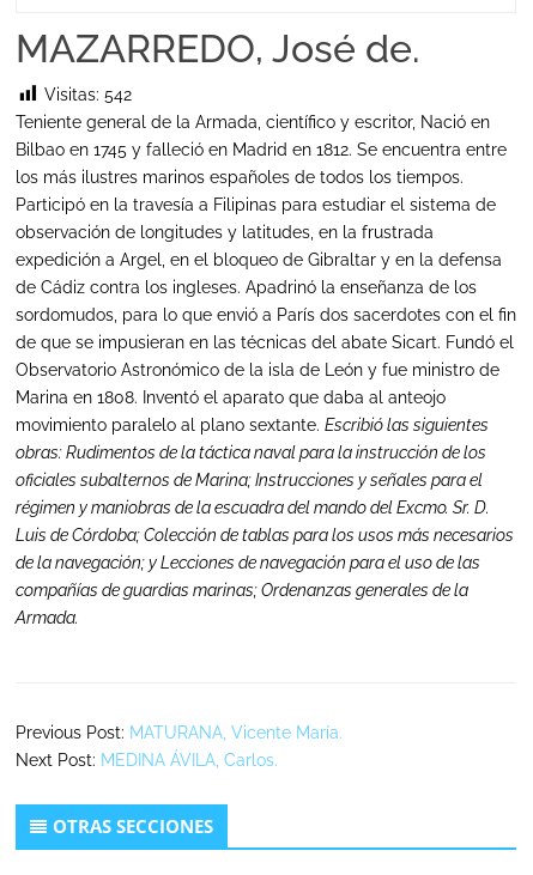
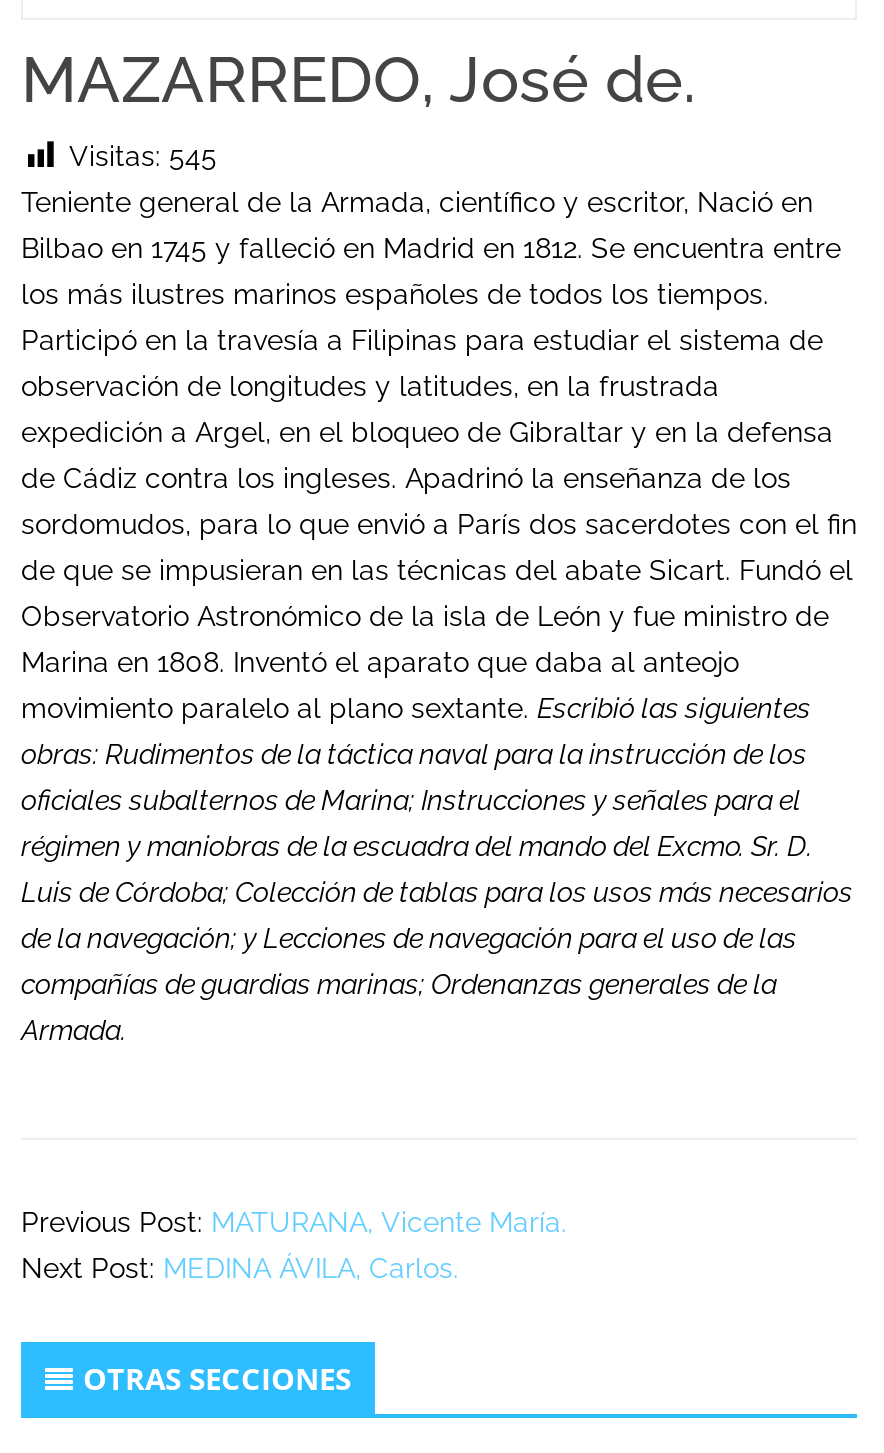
[44,85,132,104] Visitas: 542 -> [69,140,217,172] Visitas: 545

